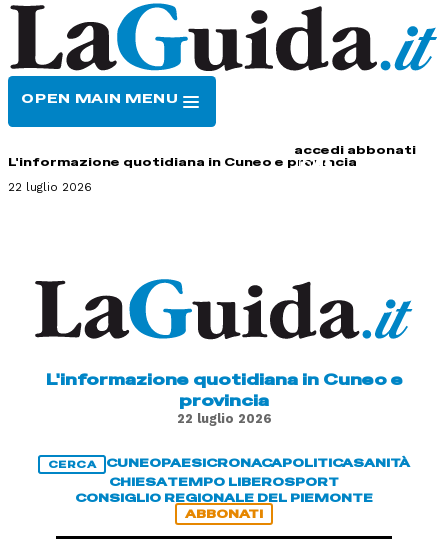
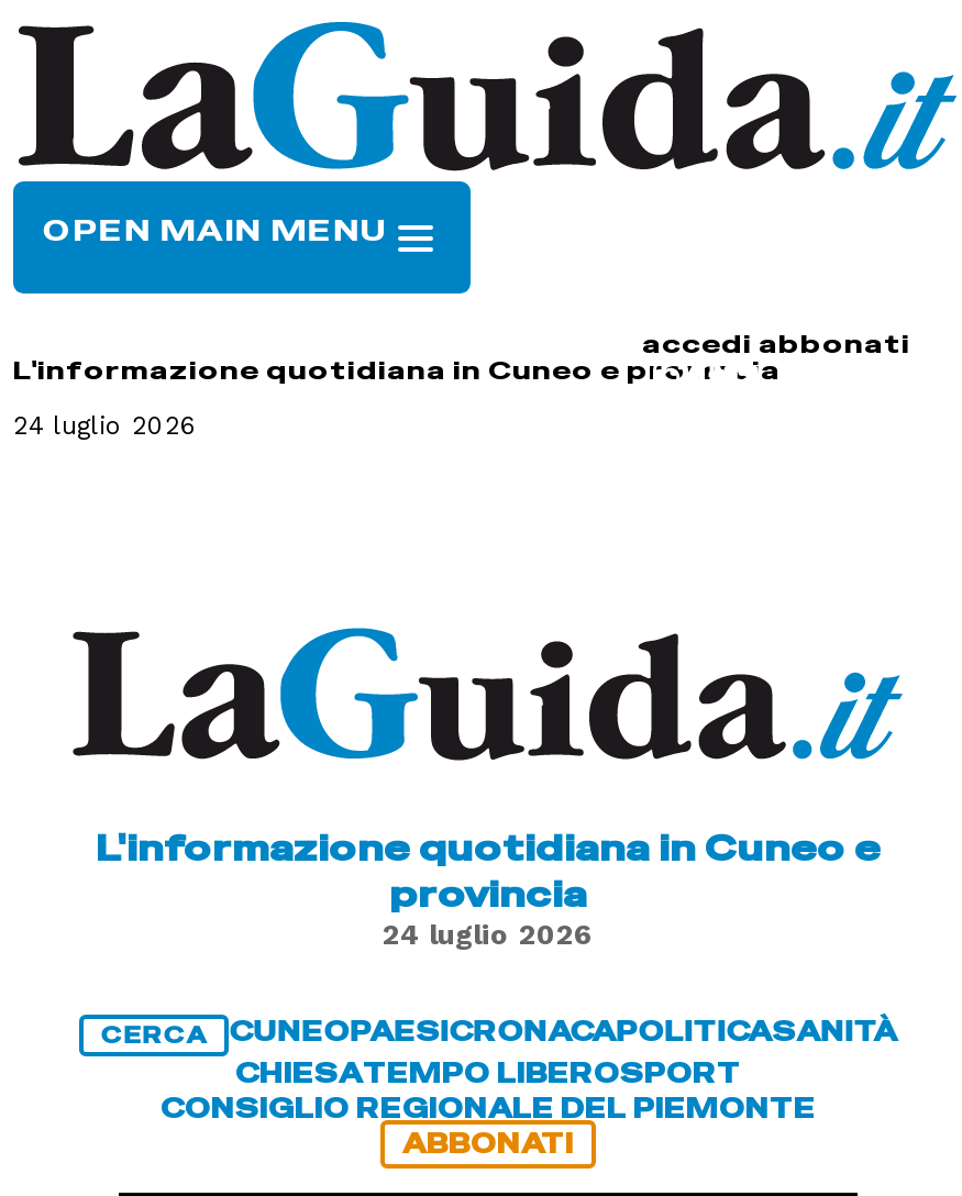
[8,180,92,194] 22 luglio 2026 -> [13,410,198,441] 24 luglio 2026
[176,411,271,426] 22 luglio 2026 -> [383,917,594,950] 24 luglio 2026

